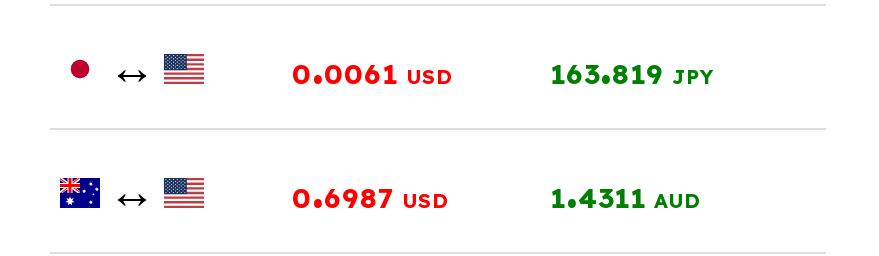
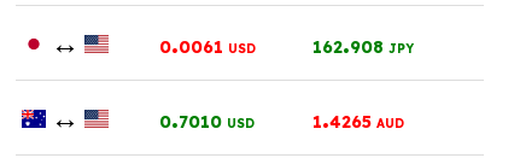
[292,35,714,95] 0.0061 USD 163.819 JPY -> [159,24,414,60] 0.0061 USD 162.908 JPY
[292,159,448,219] 0.6987 USD -> [159,98,255,135] 0.7010 USD
[550,159,700,219] 1.4311AUD -> [312,98,404,135] 1.4265AUD

